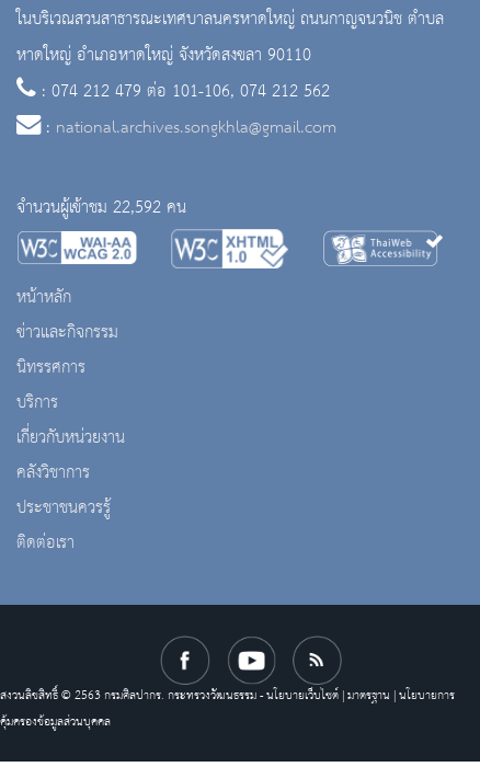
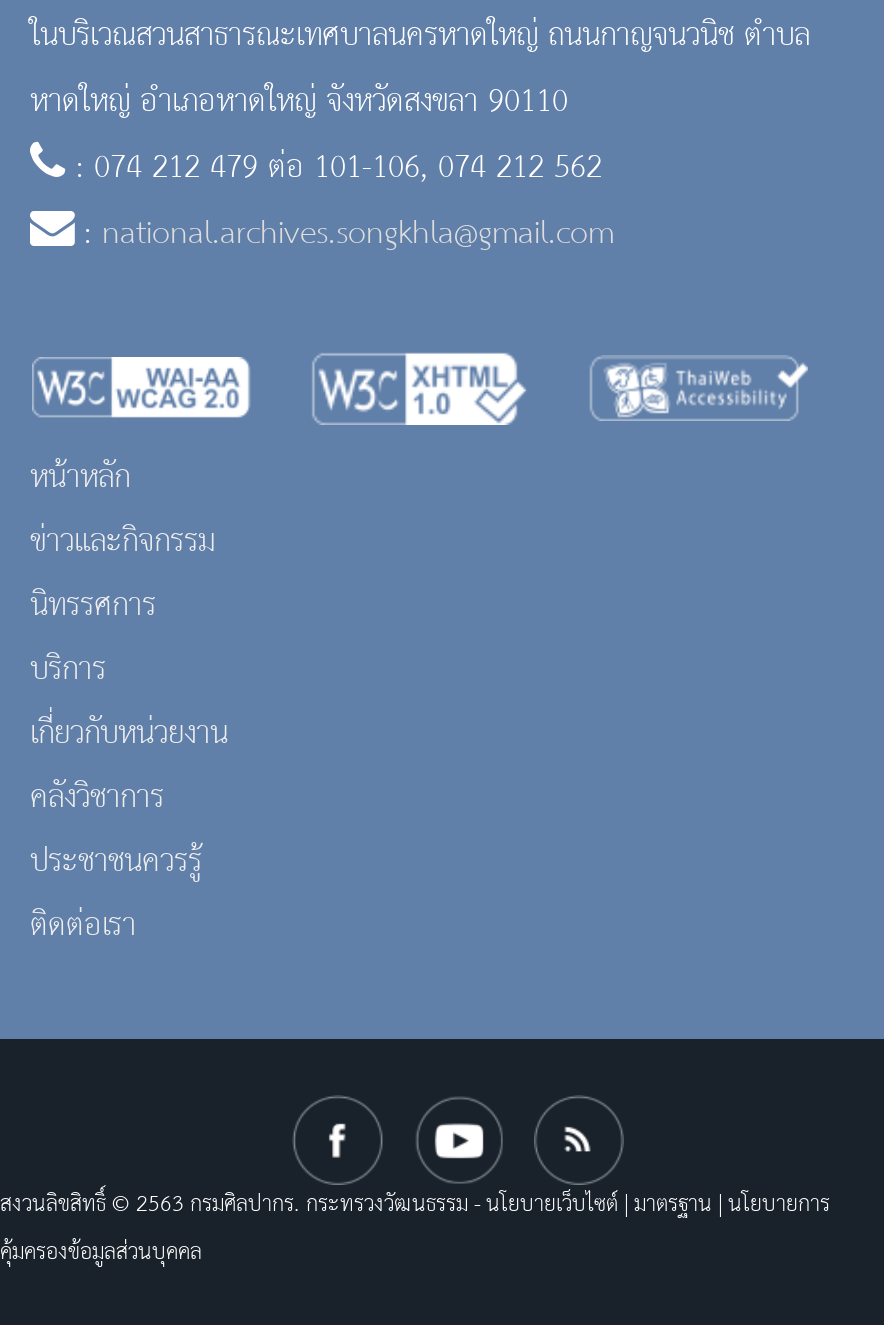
[16,192,186,225] จำนวนผู้เข้าชม 22,592 คน -> none

